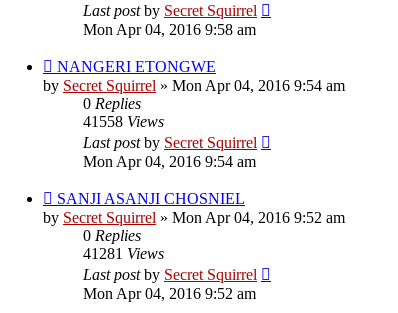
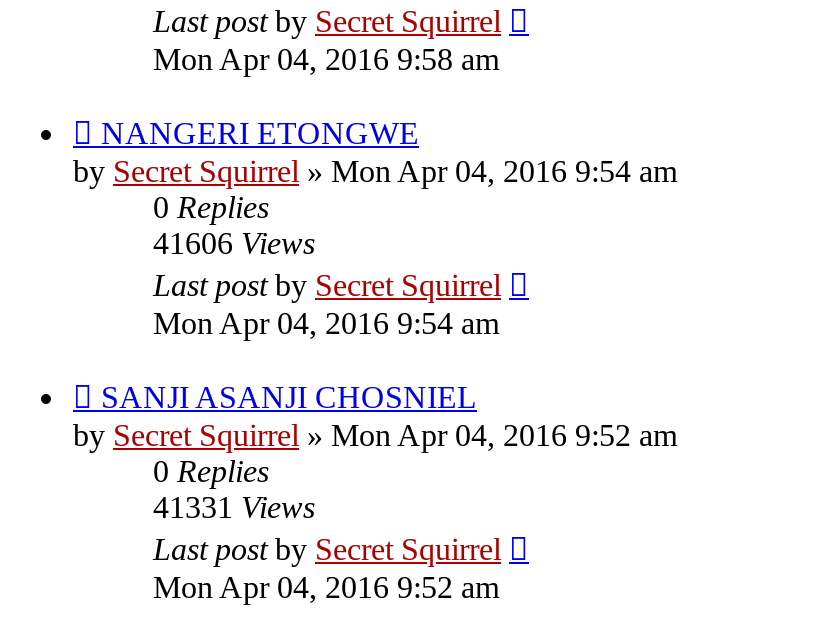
[83,113,164,130] 41558 Views -> [153,227,315,261] 41606 Views
[83,245,164,262] 41281 Views -> [153,491,315,525] 41331 Views

